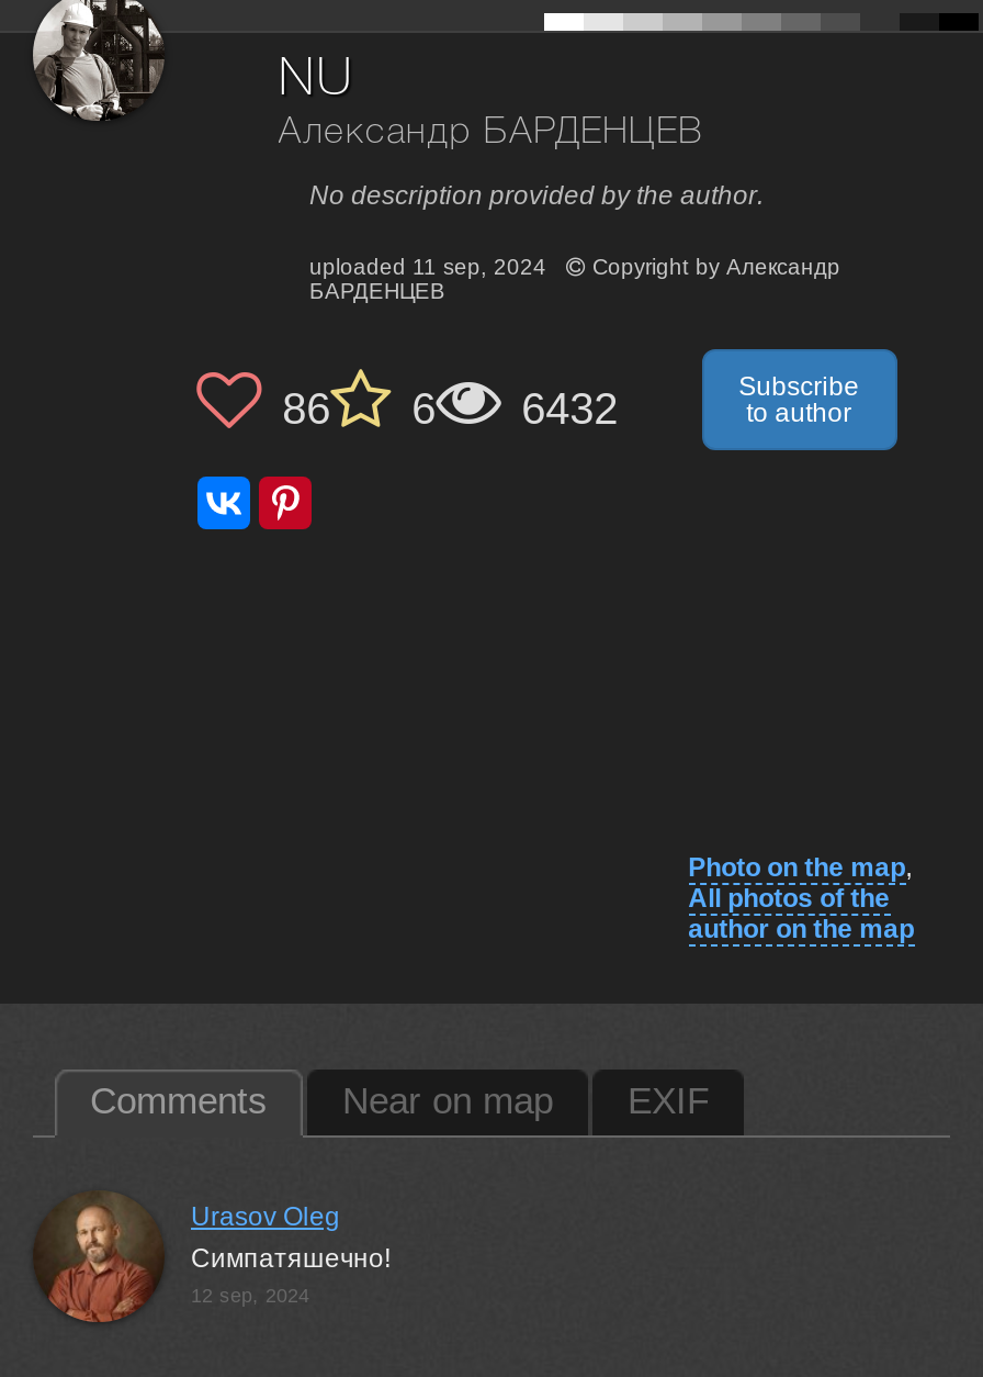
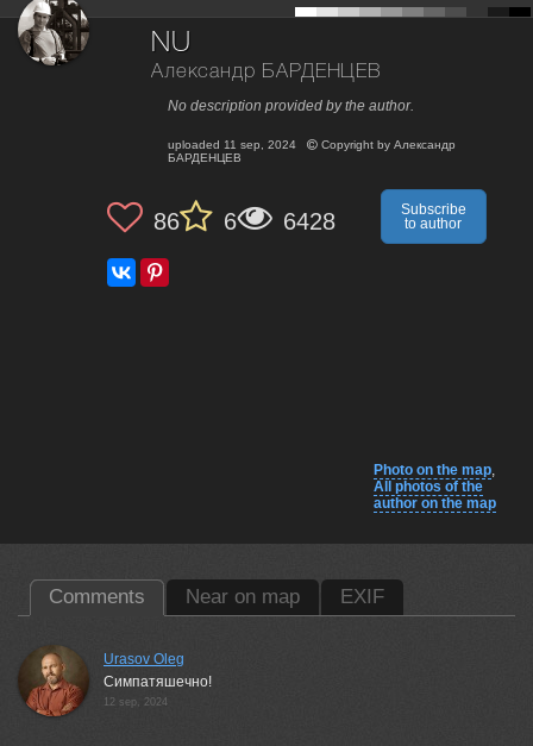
[282,384,618,432] 86 6 6432 -> [153,208,335,234] 86 6 6428

